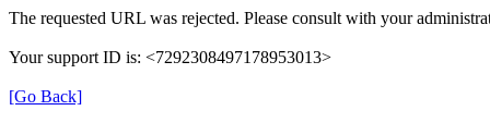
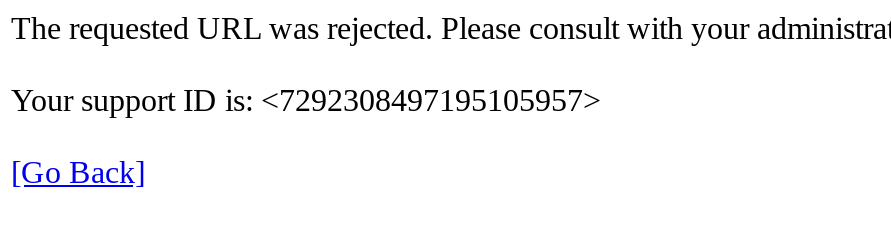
[9,48,331,66] Your support ID is: <7292308497178953013> -> [11,83,601,117] Your support ID is: <7292308497195105957>

